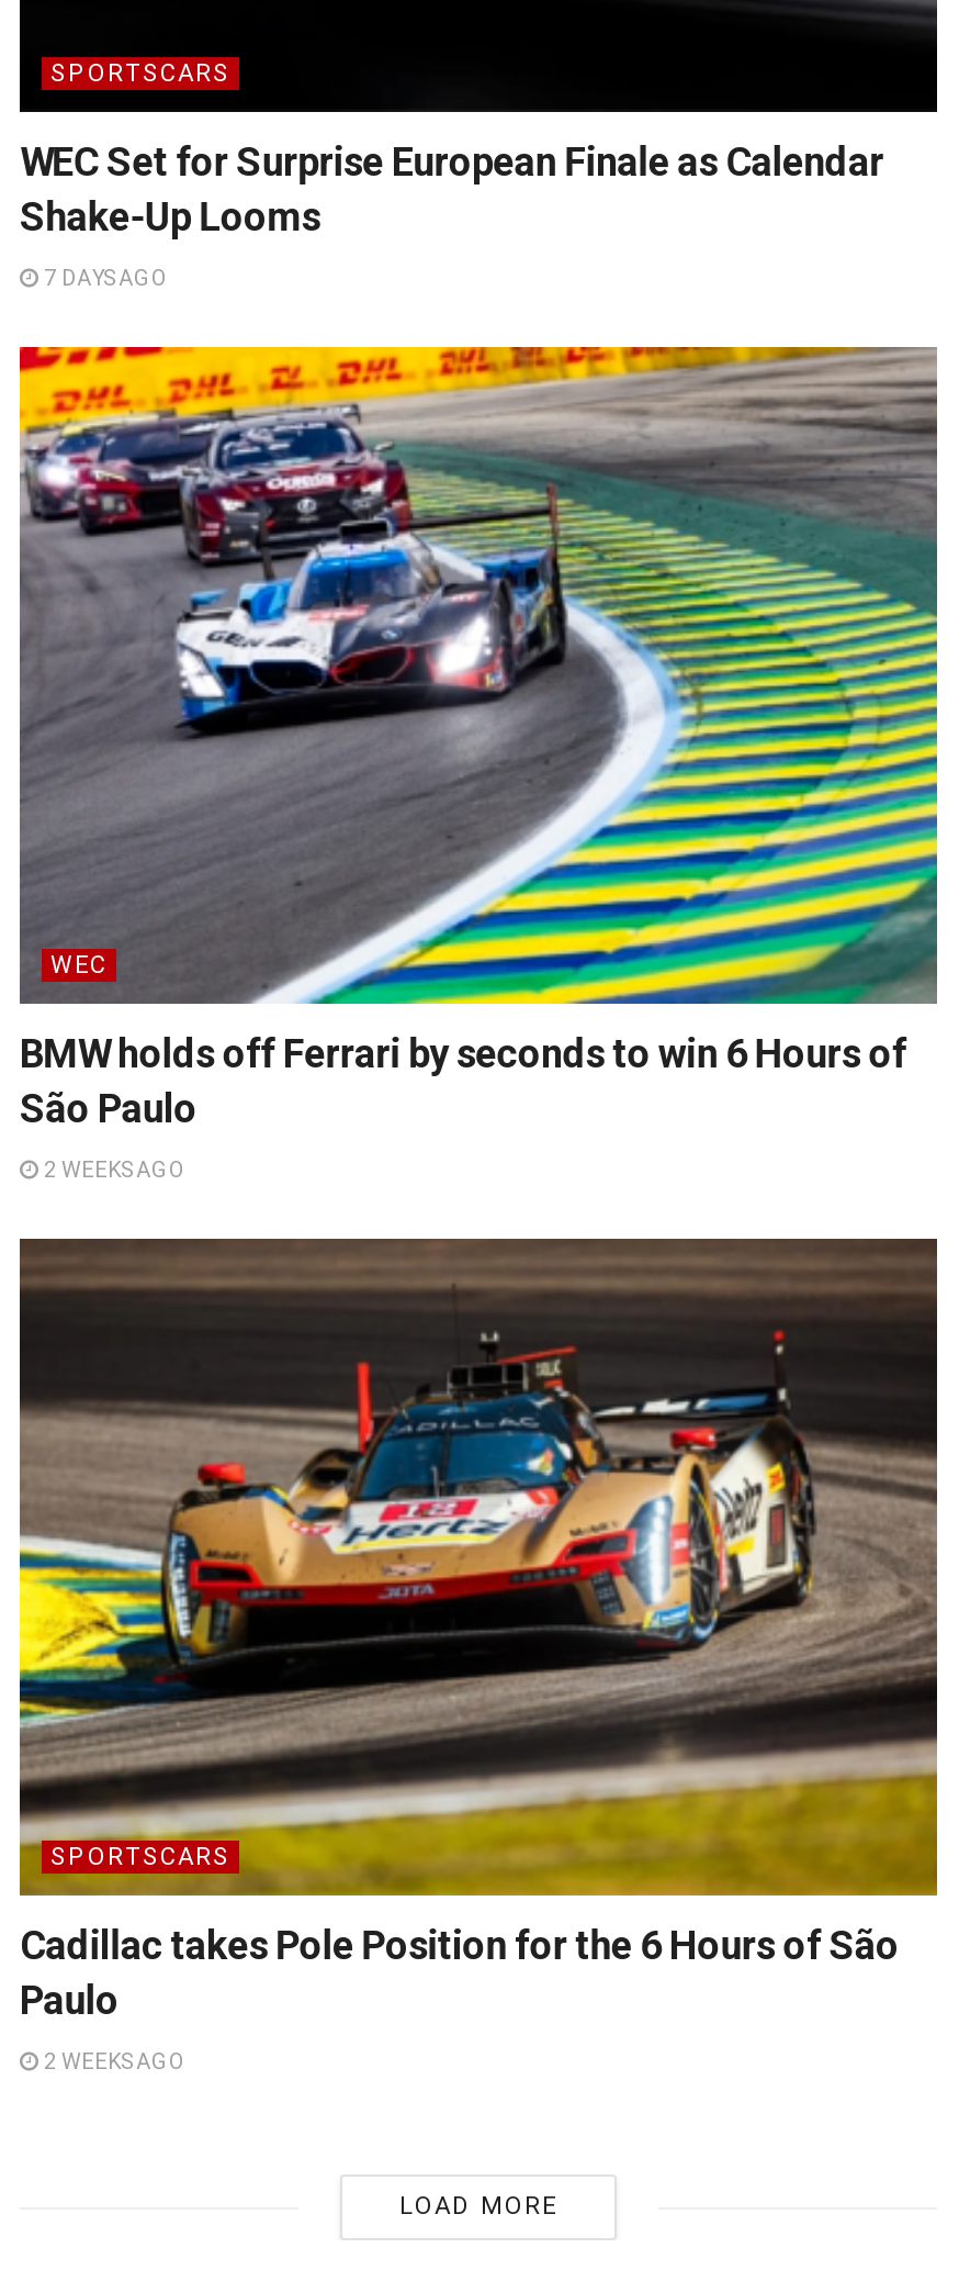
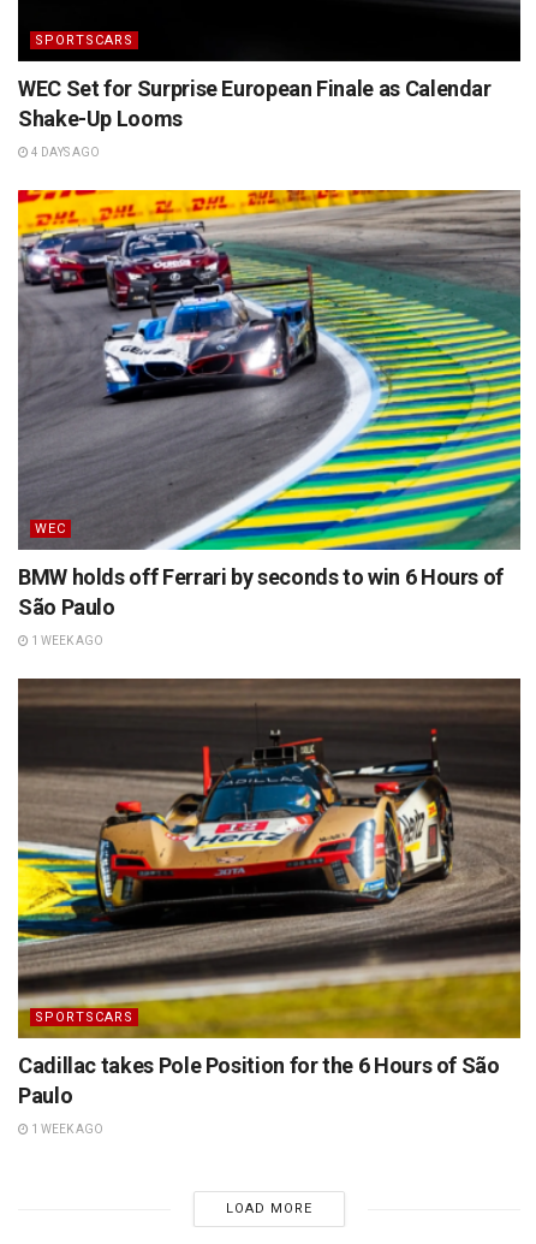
[40,266,169,291] 7 DAYS AGO -> [29,146,100,159] 4 DAYS AGO
[40,1158,187,1182] 2 WEEKS AGO -> [29,634,103,648] 1 WEEK AGO
[40,2049,187,2073] 2 WEEKS AGO -> [29,1122,103,1136] 1 WEEK AGO

